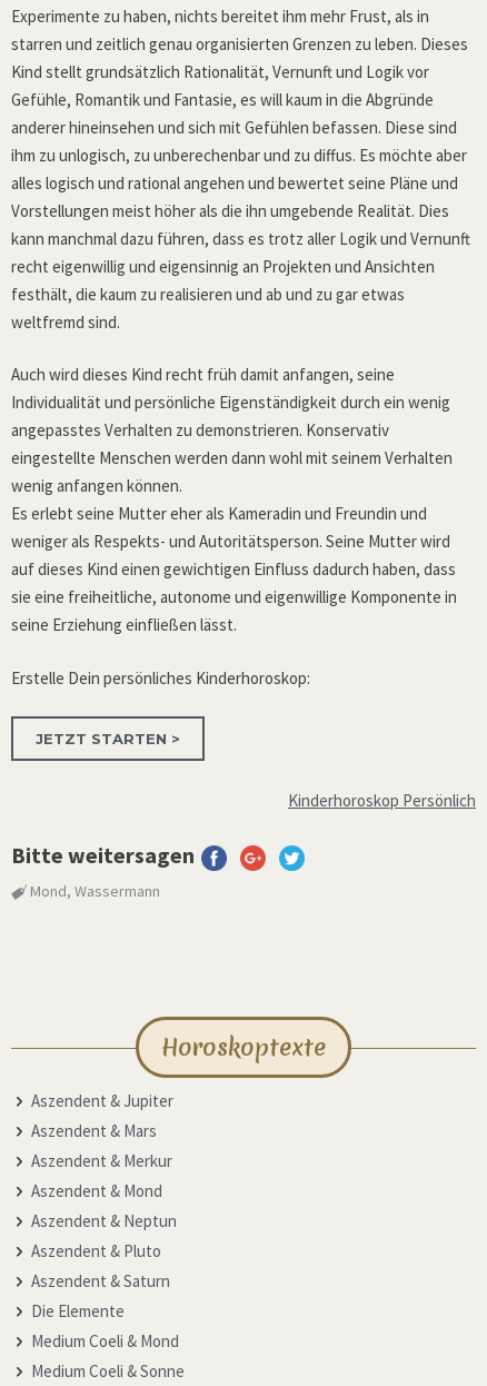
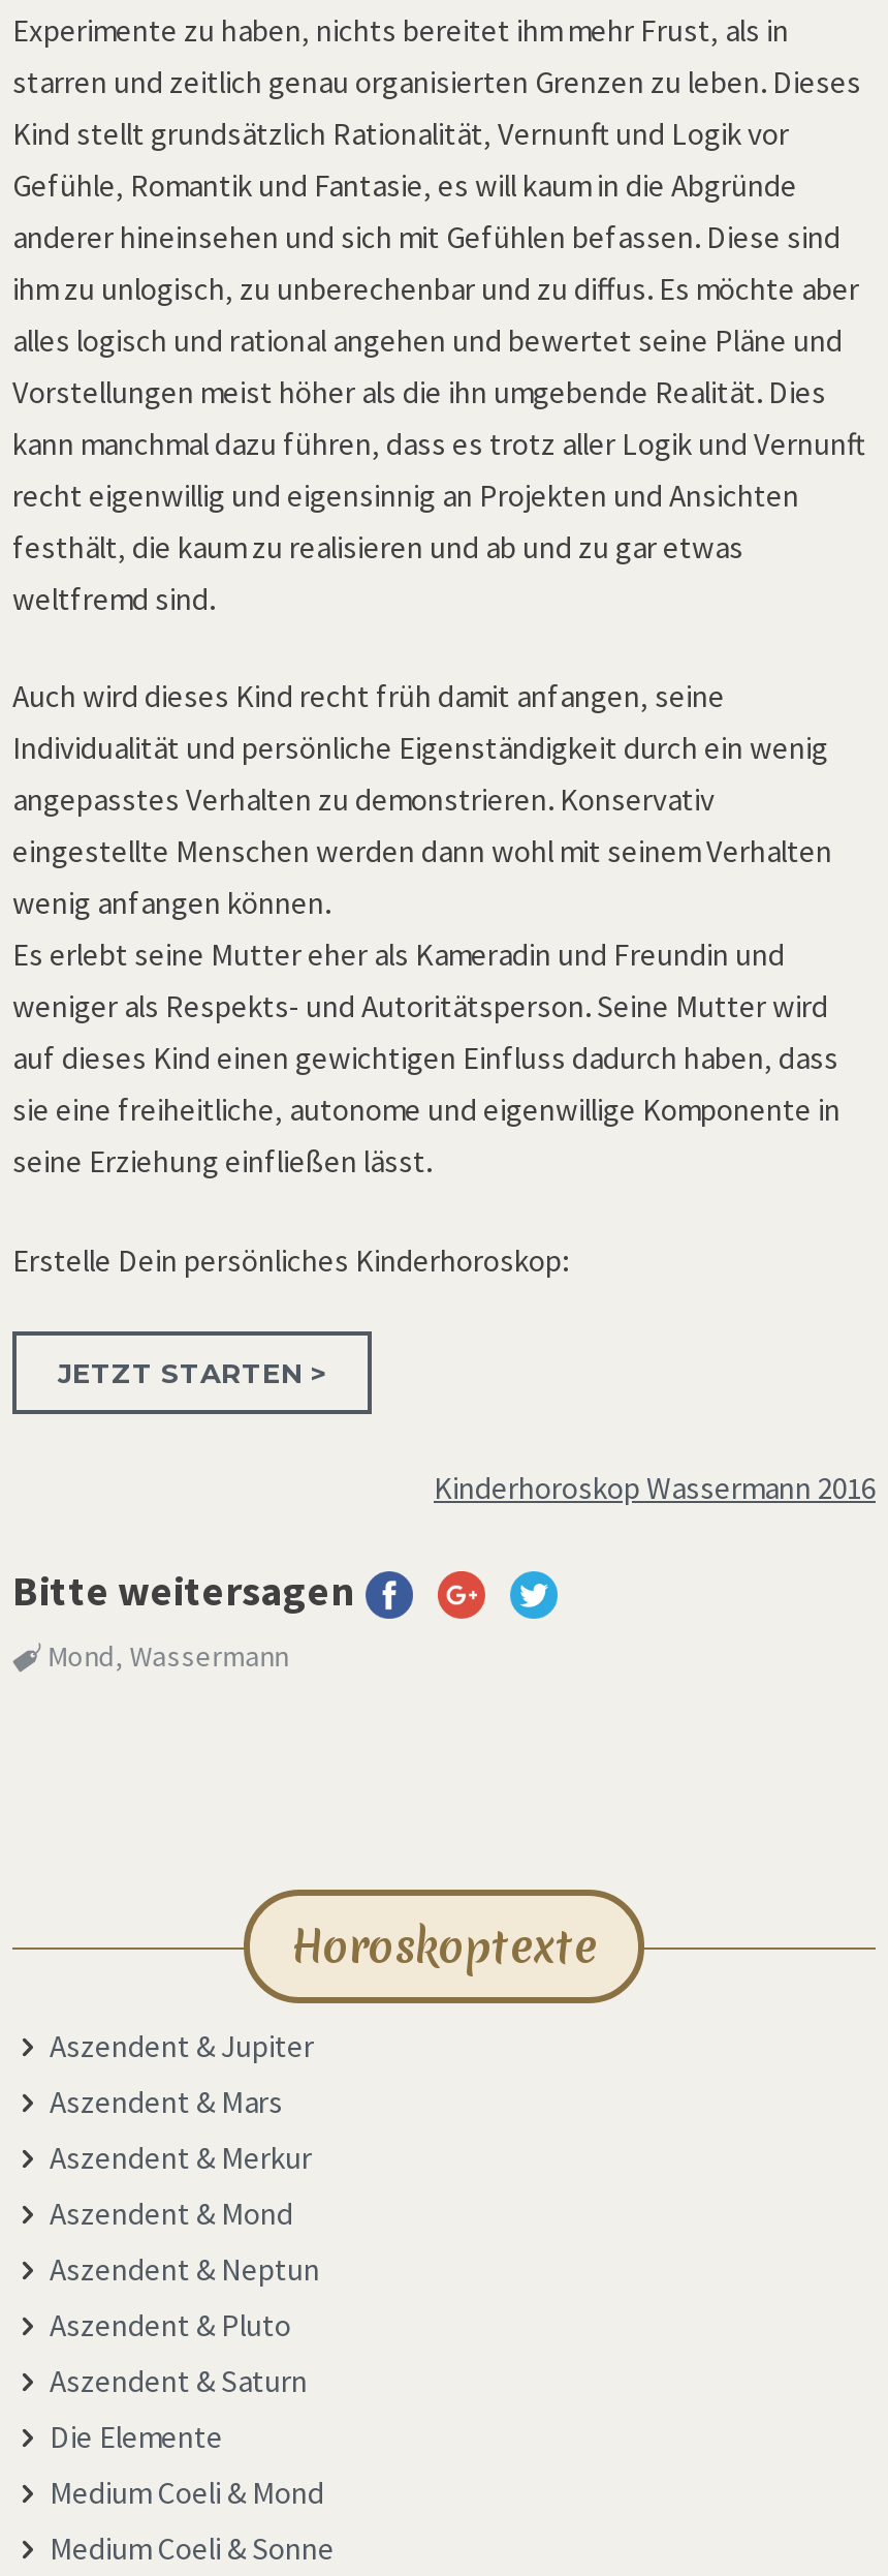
[288,789,476,810] Kinderhoroskop Persönlich -> [434,1467,876,1506] Kinderhoroskop Wassermann 2016

